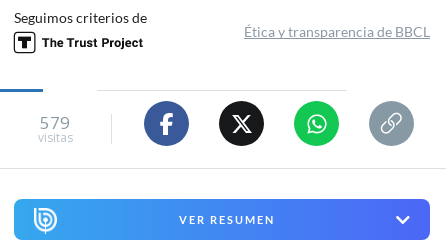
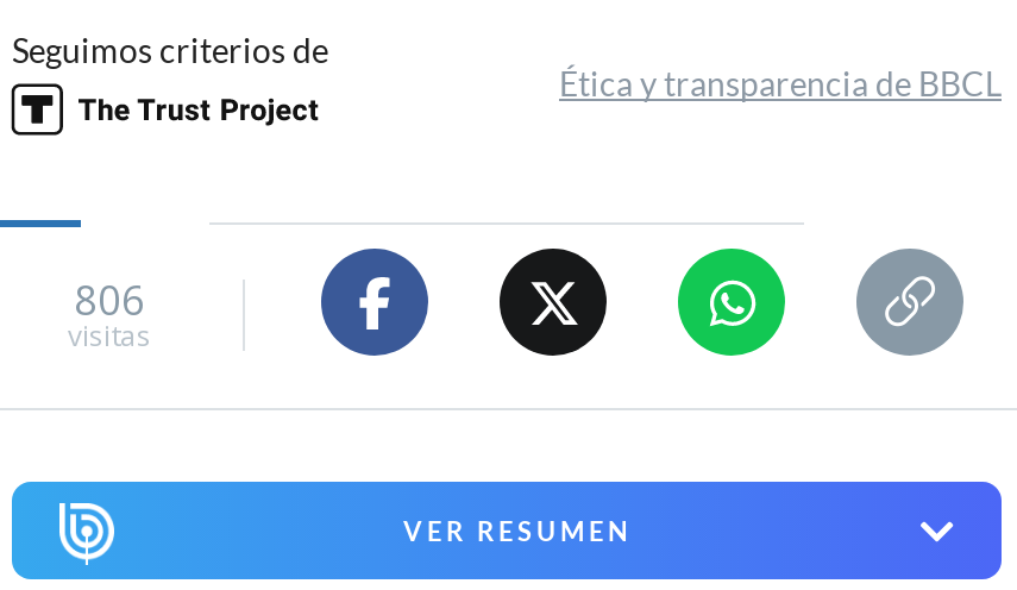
[40,111,70,134] 579 -> [74,272,145,327] 806

